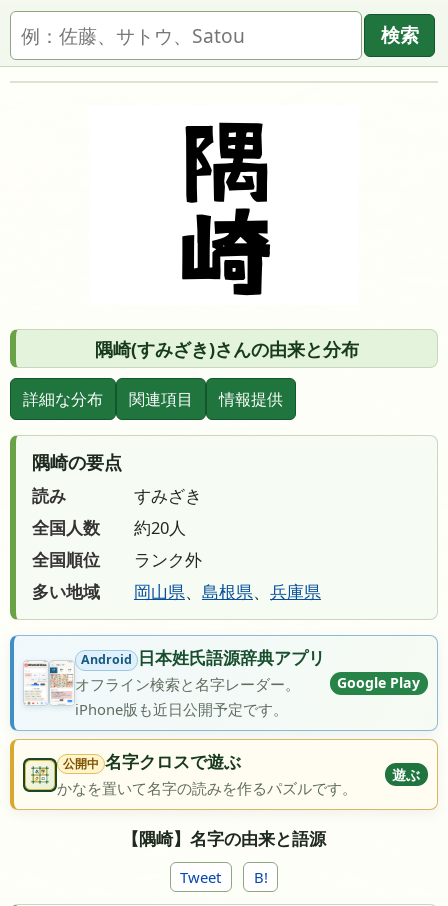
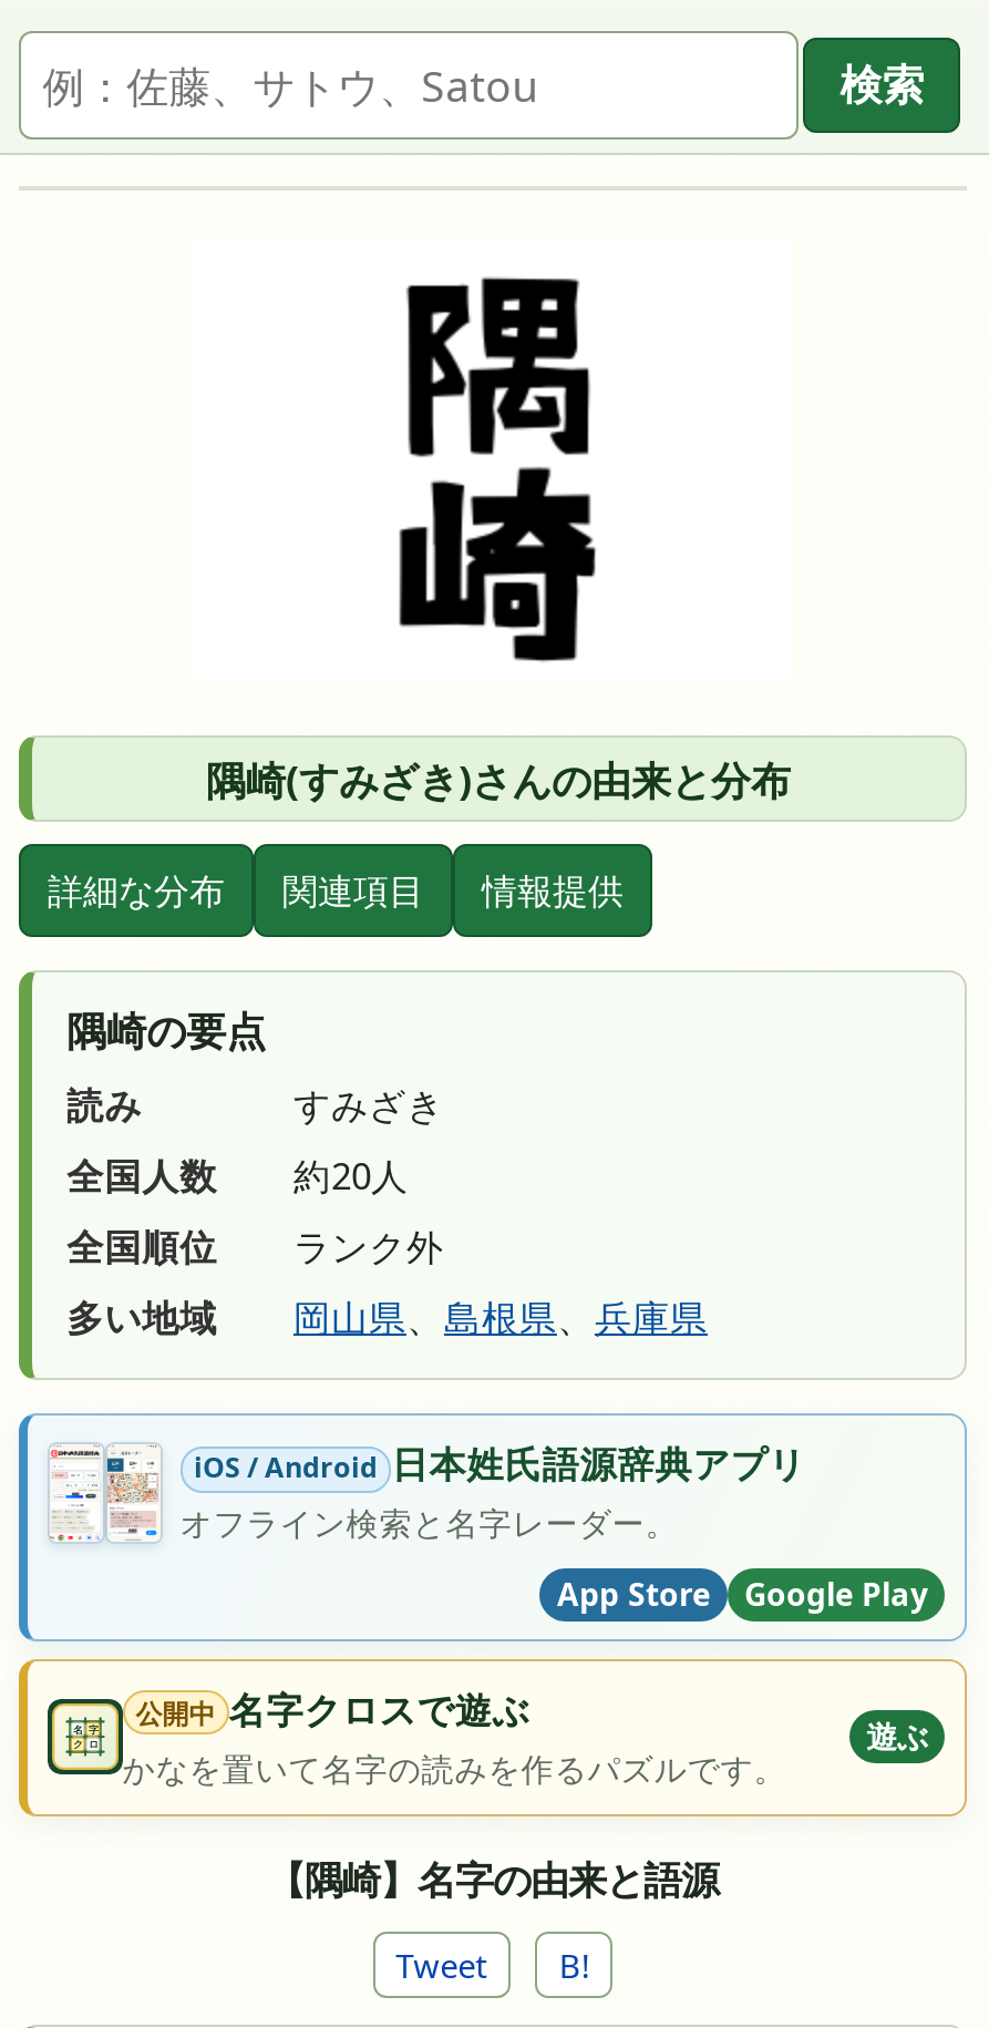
[24,646,325,705] [image] | Android 日本姓氏語源辞典アプリ -> [48,1438,806,1540] [image] | iOS / Android 日本姓氏語源辞典アプリ
moved [337,673,420,692] -> [744,1573,928,1615]: Google Play
[75,699,288,719] iPhone版も近日公開予定です。 -> [557,1573,710,1615] App Store

